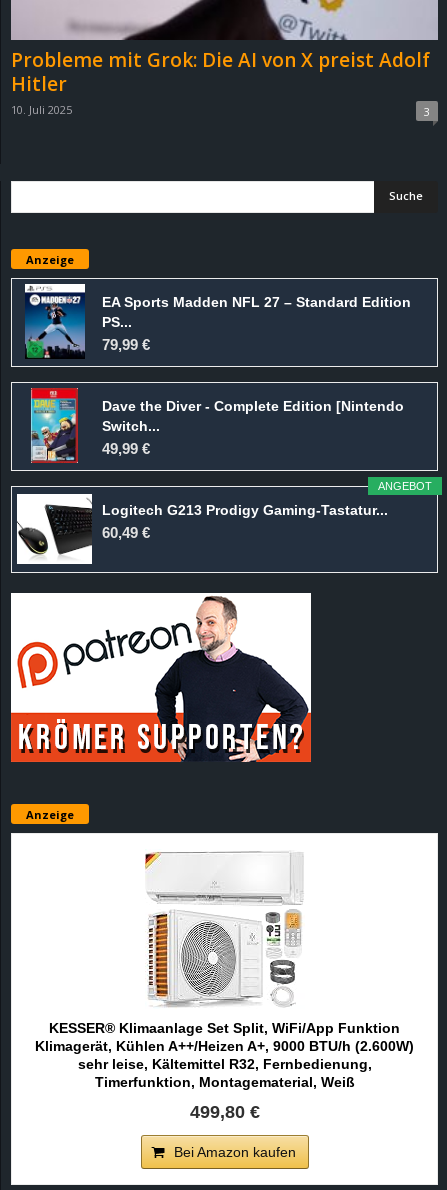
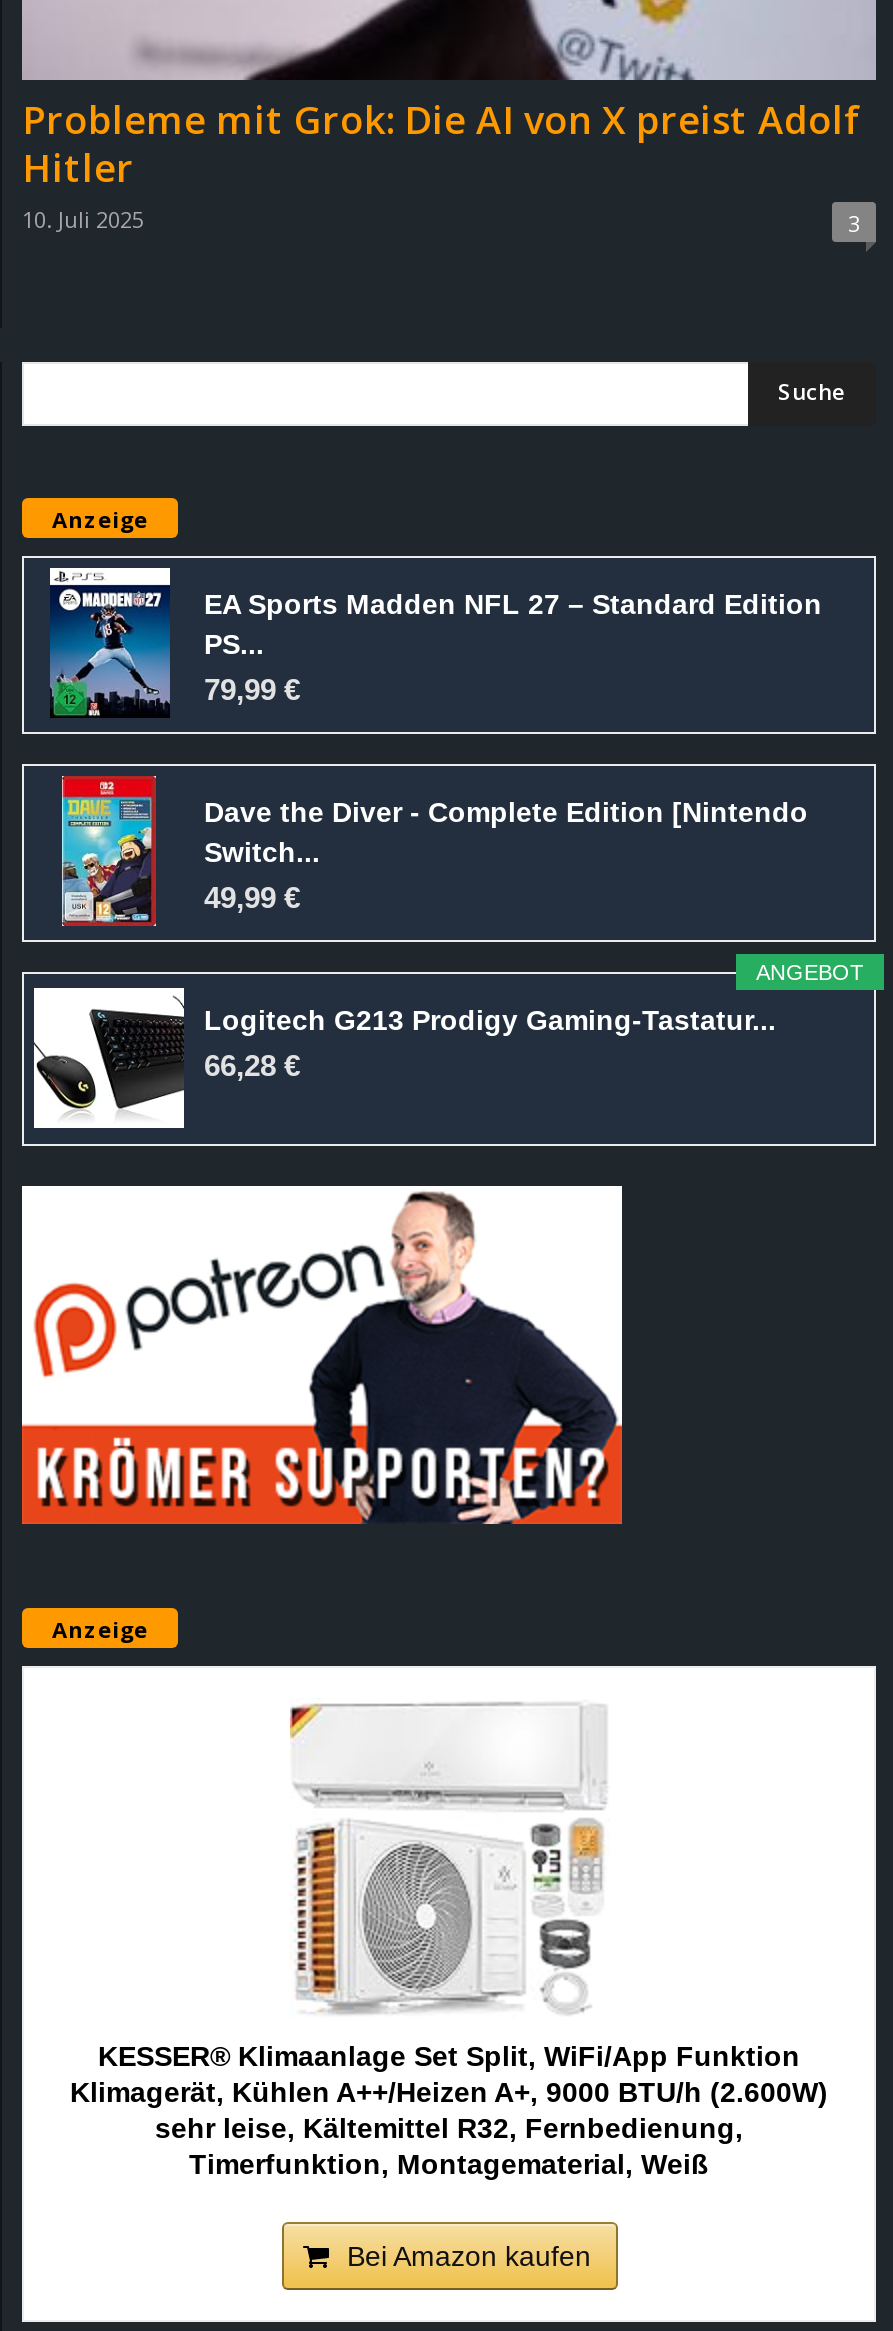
[102,524,150,541] 60,49 € -> [204,1049,300,1083] 66,28 €
[189,1102,259,1122] 499,80 € -> none

